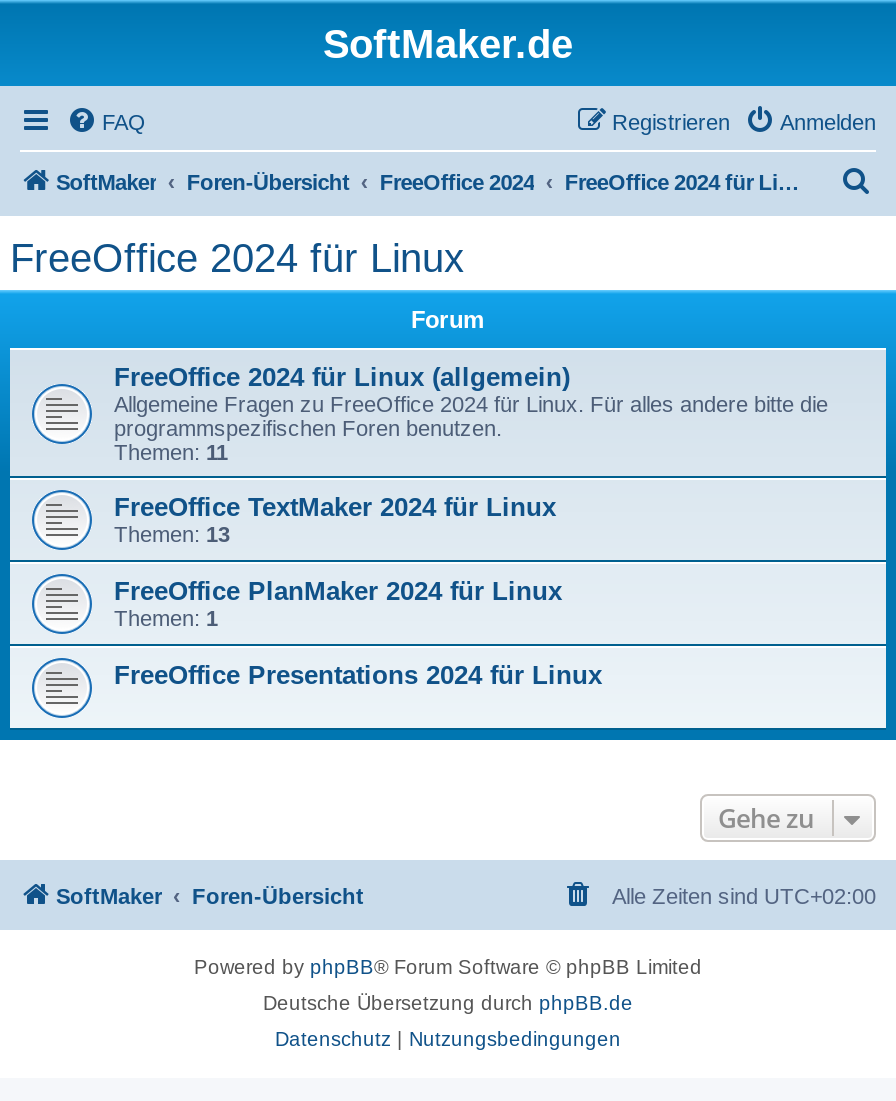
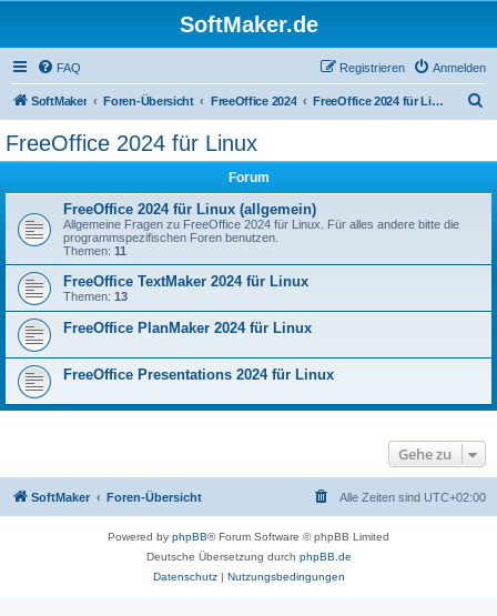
[114,606,218,630] Themen: 1 -> none

